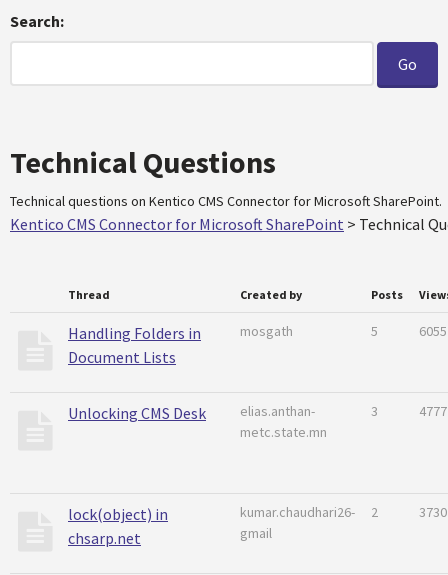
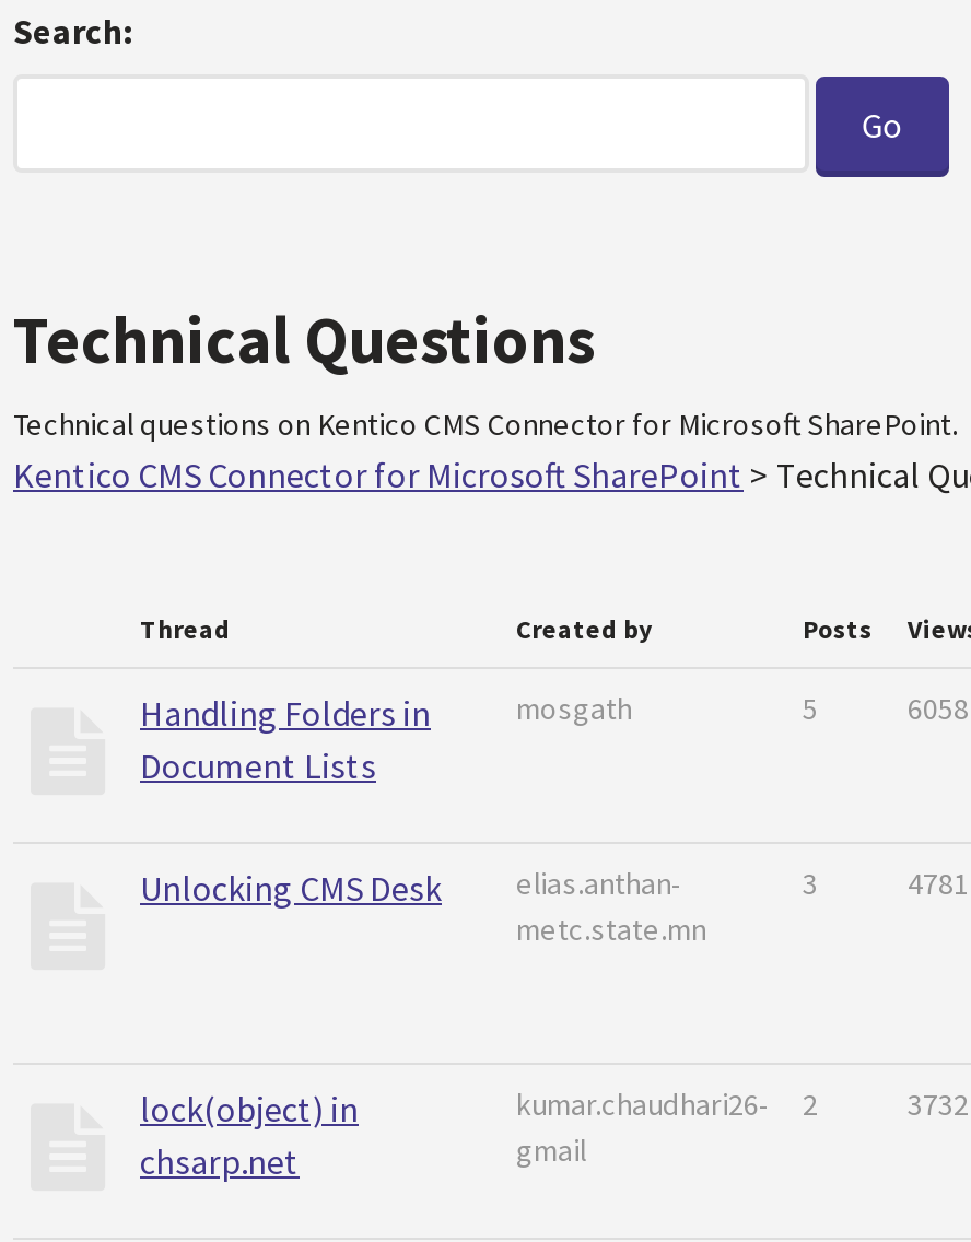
[419,322,447,340] 6055 -> [908,689,969,728] 6058
[419,402,447,420] 4777 -> [908,864,969,903] 4781
[419,503,447,521] 3730 -> [908,1085,969,1124] 3732

